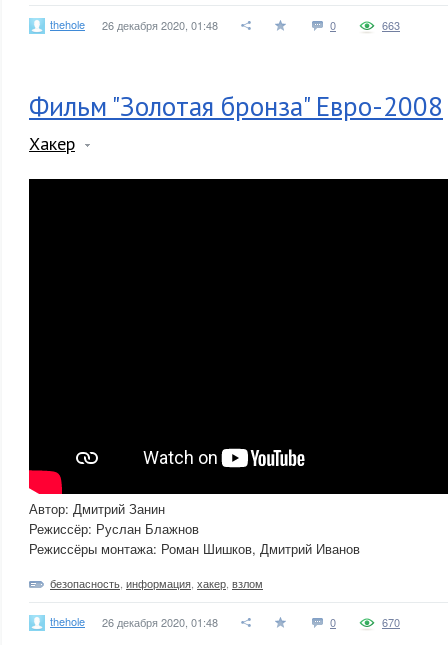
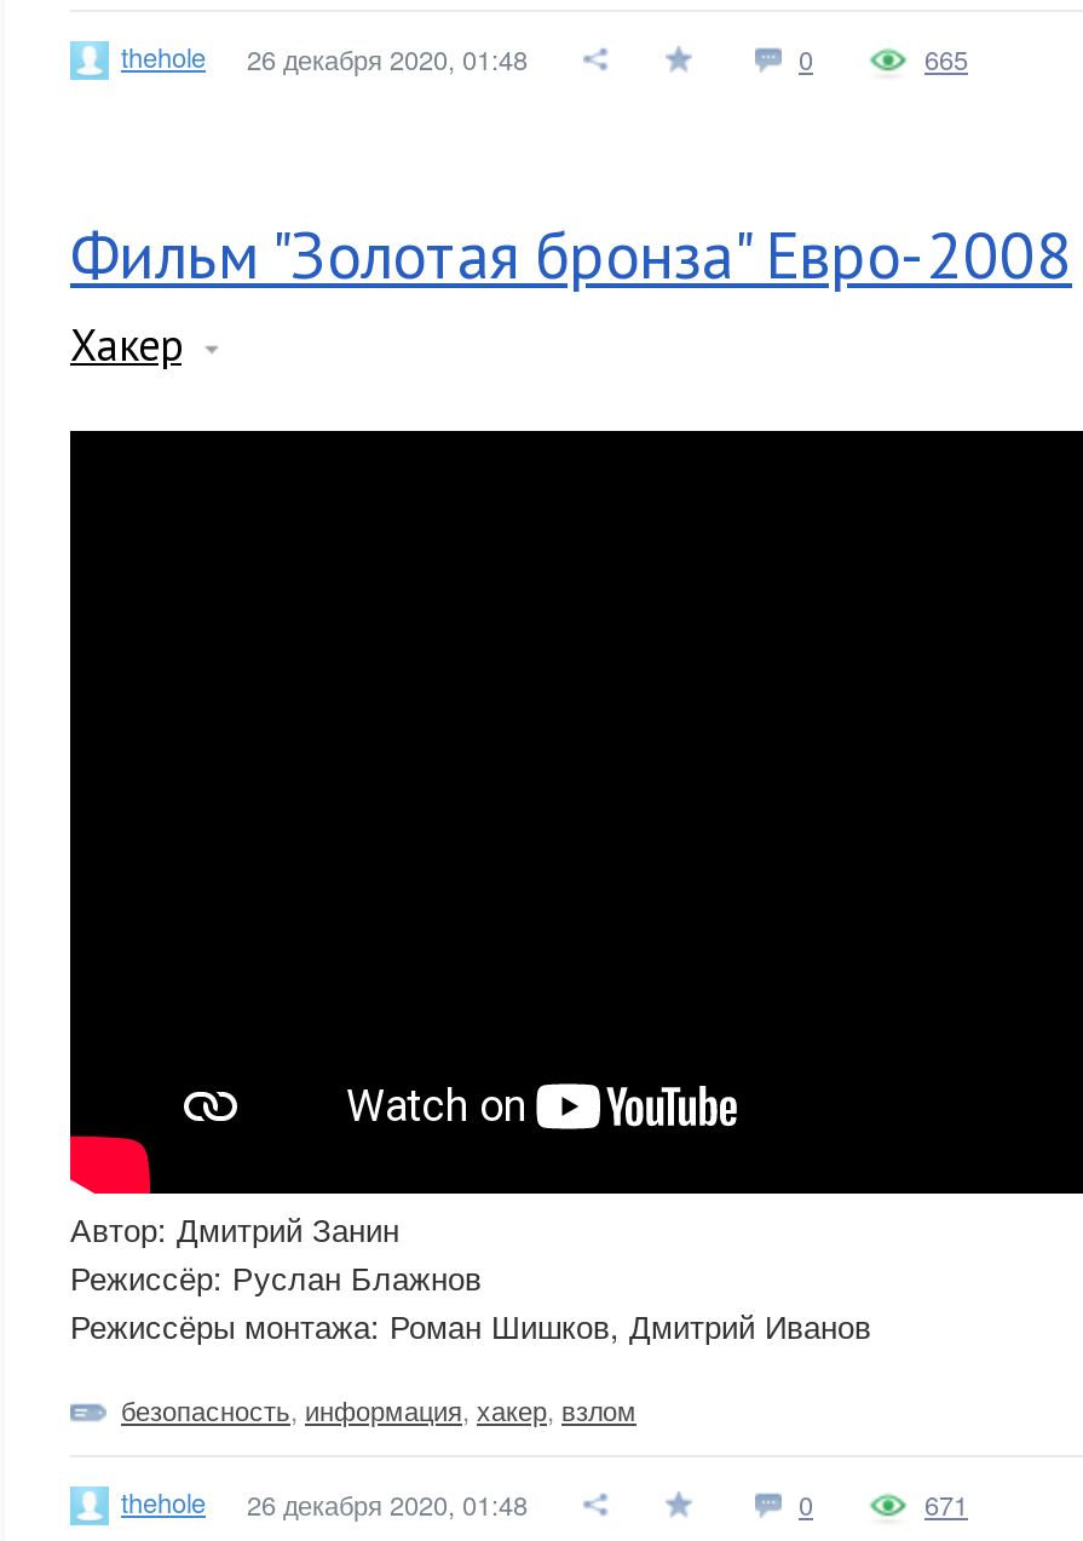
[382,17,400,33] 663 -> [924,39,968,77] 665
[382,614,400,630] 670 -> [924,1484,968,1523] 671

